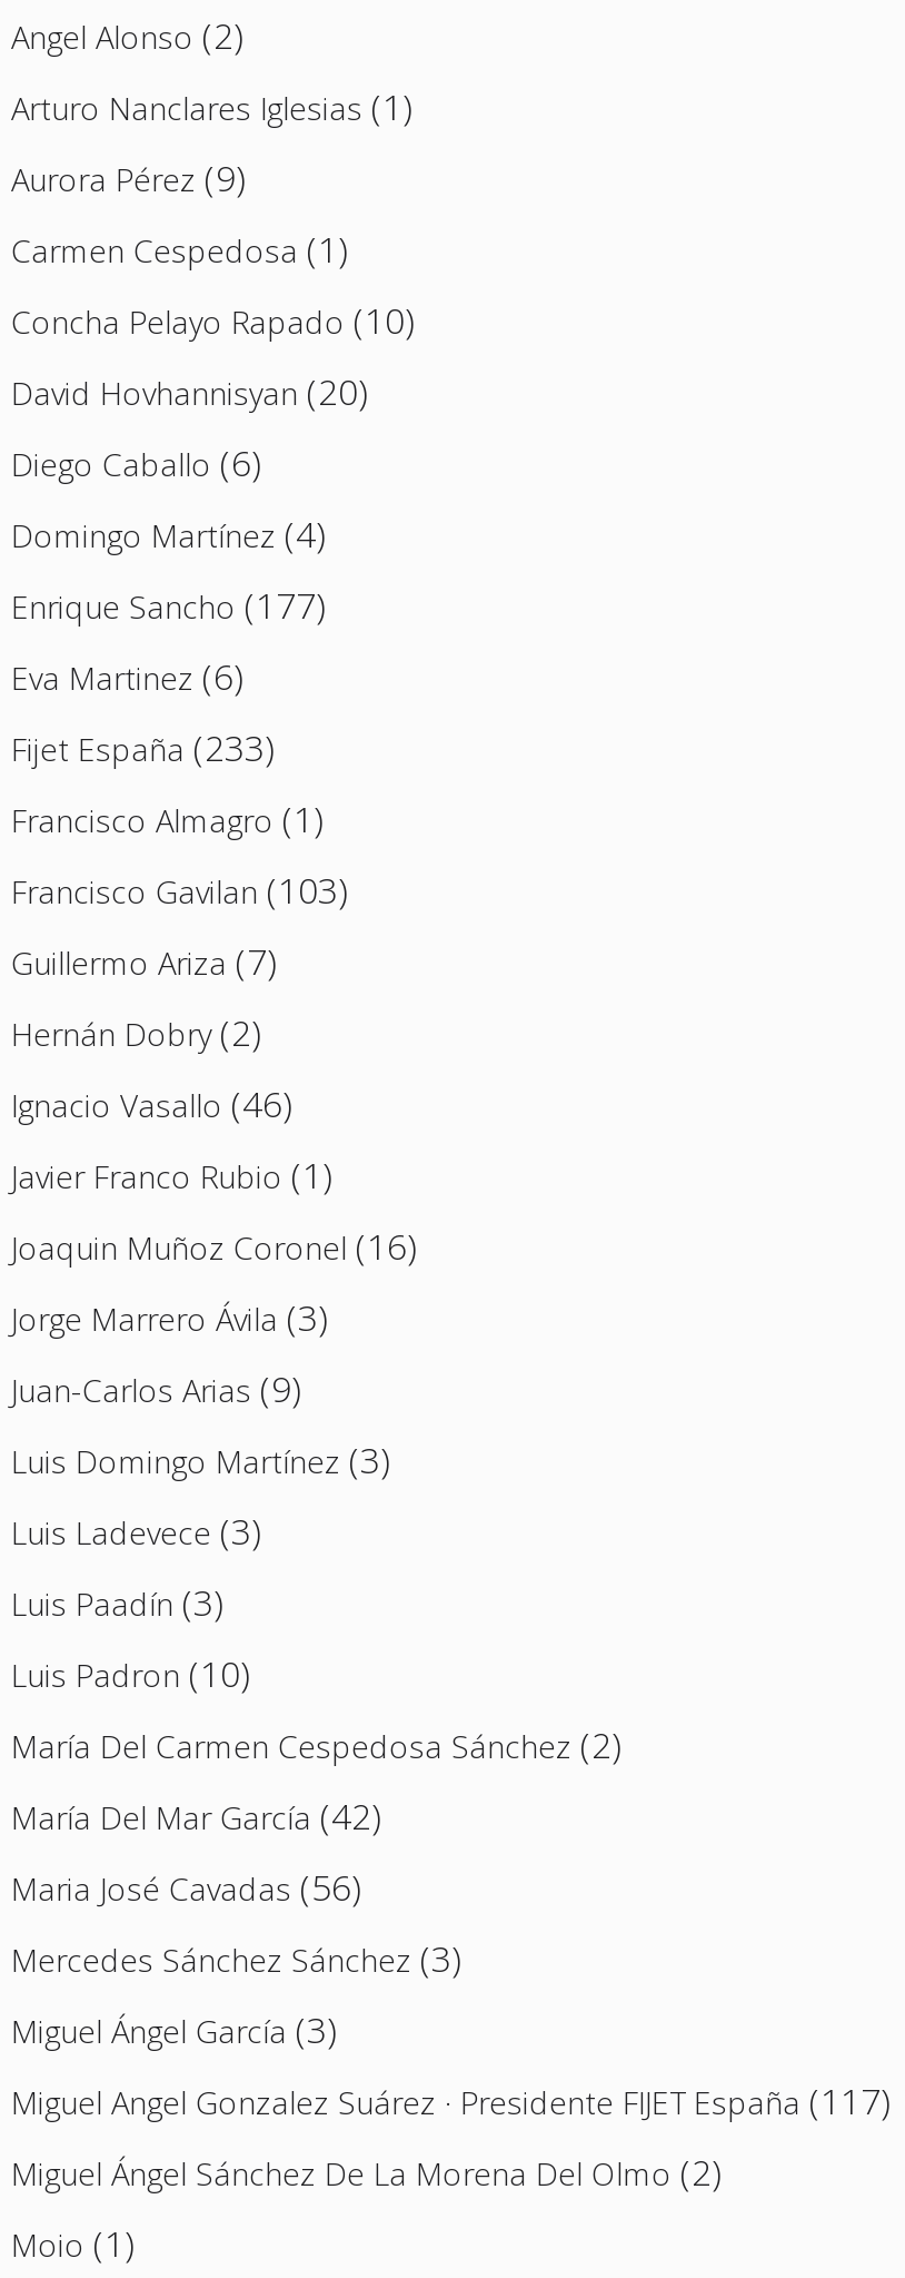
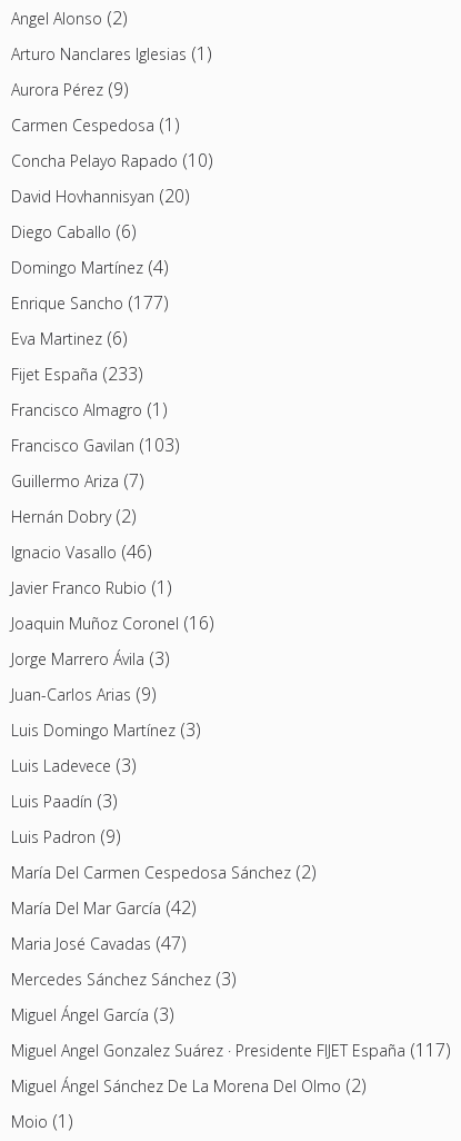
[11,1649,251,1698] Luis Padron (10) -> [11,824,121,848] Luis Padron (9)
[11,1863,362,1912] Maria José Cavadas (56) -> [11,931,187,955] Maria José Cavadas (47)

